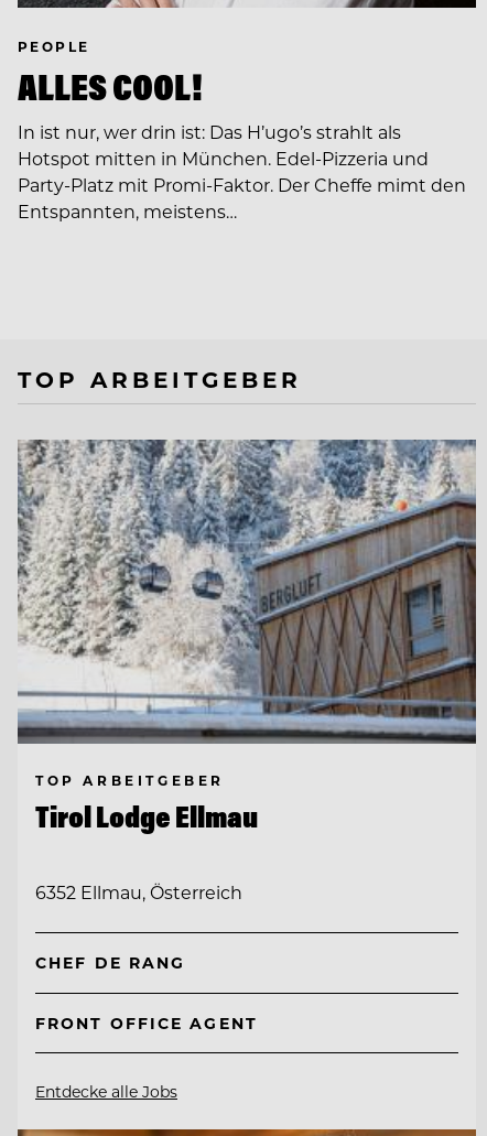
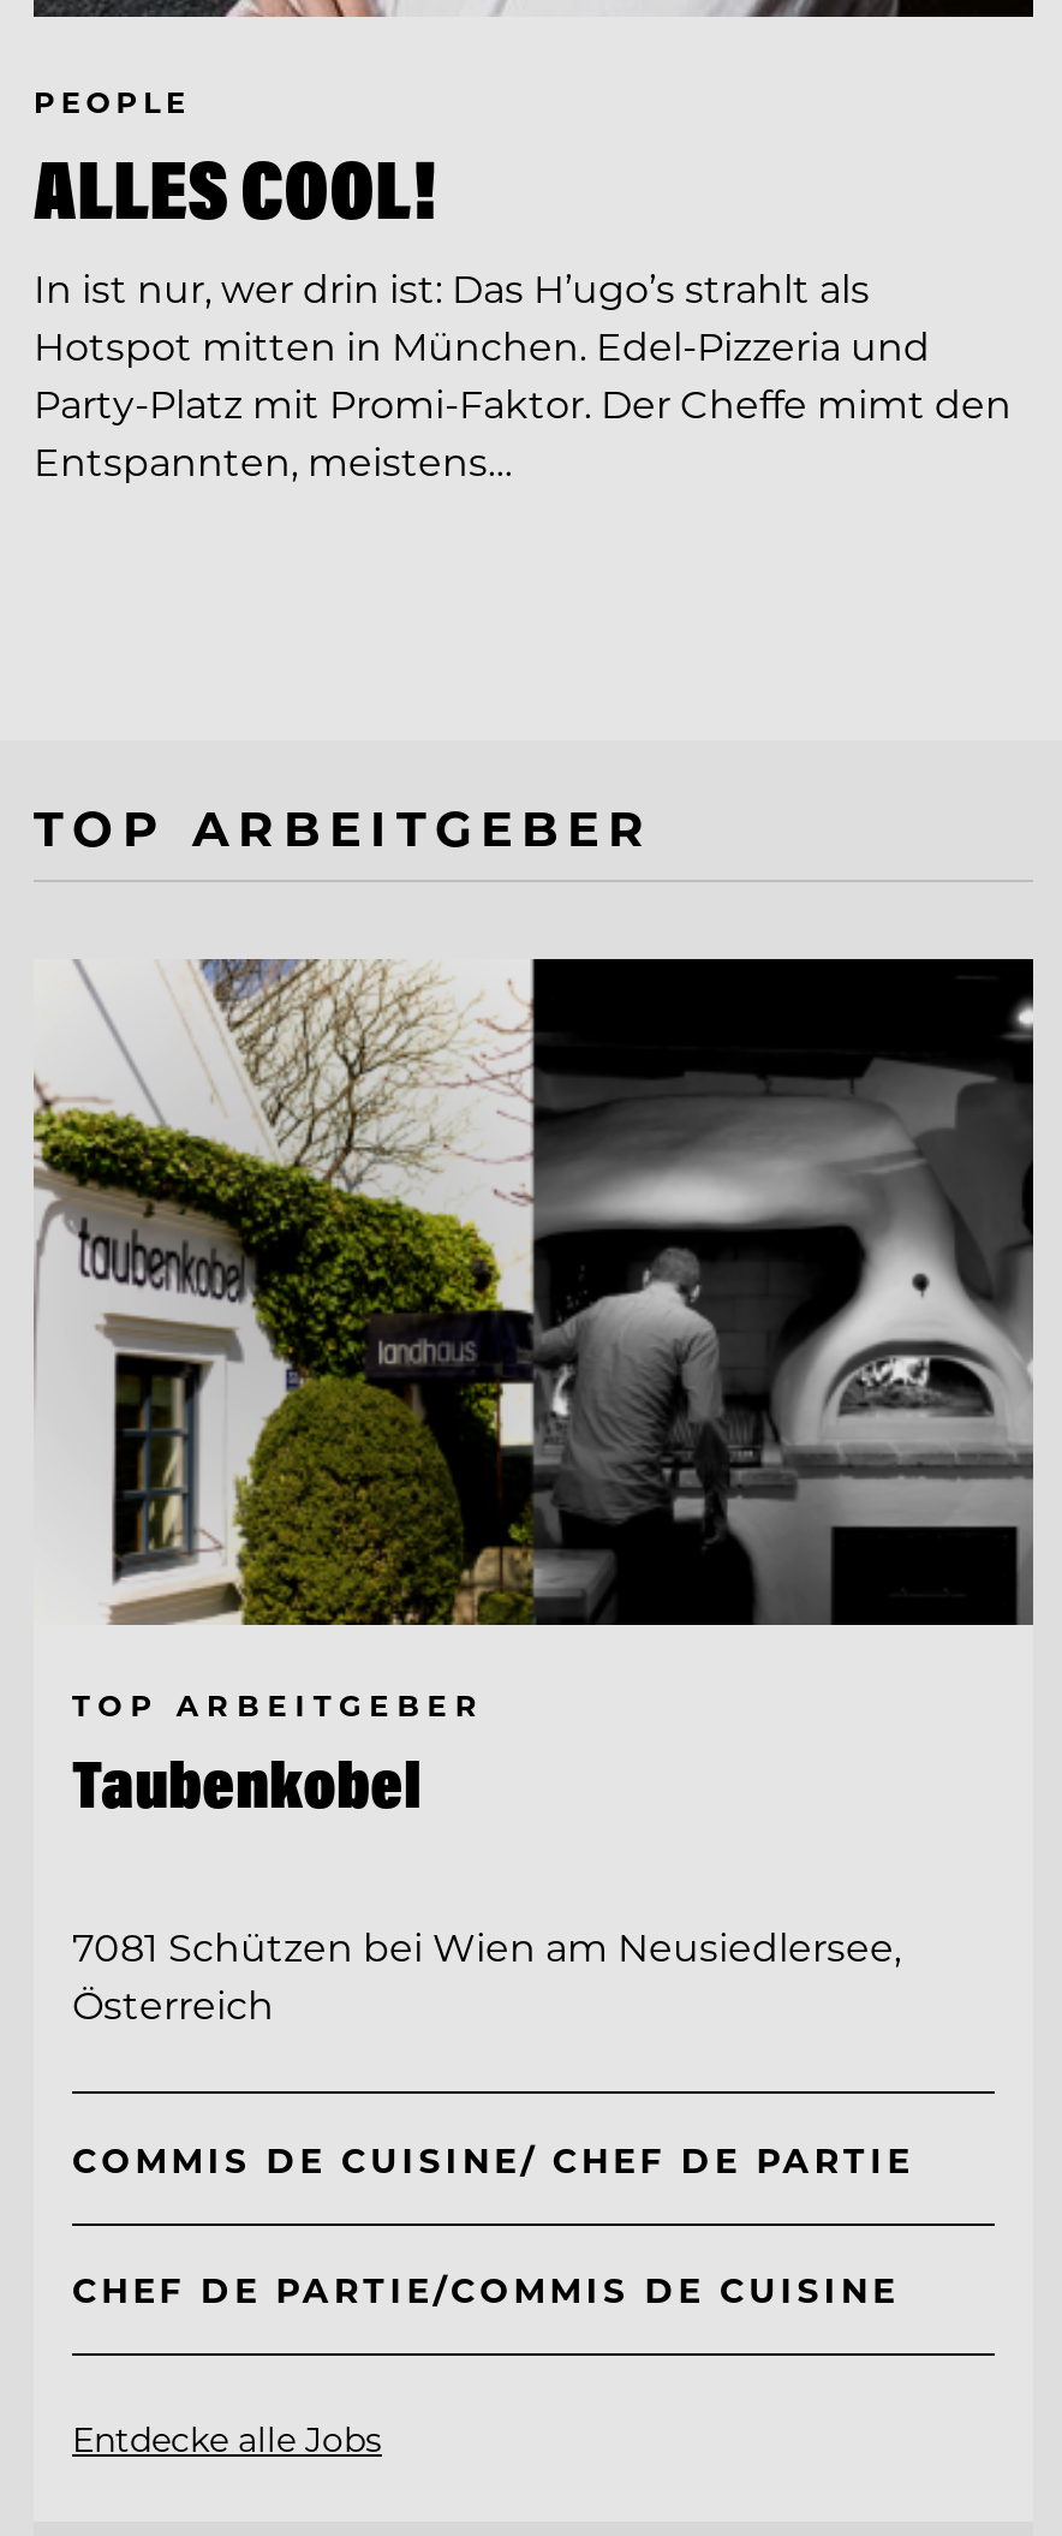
[17,439,477,745] [image] -> [34,957,1036,1627] [image]
[35,798,258,836] Tirol Lodge Ellmau -> [72,1742,420,1824] Taubenkobel
[35,880,242,903] 6352 Ellmau, Österreich -> [72,1921,901,2029] 7081 Schützen bei Wien am Neusiedlersee, | Österreich
[35,952,185,973] CHEF DE RANG -> [72,2136,914,2181] COMMIS DE CUISINE/ CHEF DE PARTIE
[35,1013,258,1034] FRONT OFFICE AGENT -> [72,2267,899,2313] CHEF DE PARTIE/COMMIS DE CUISINE

